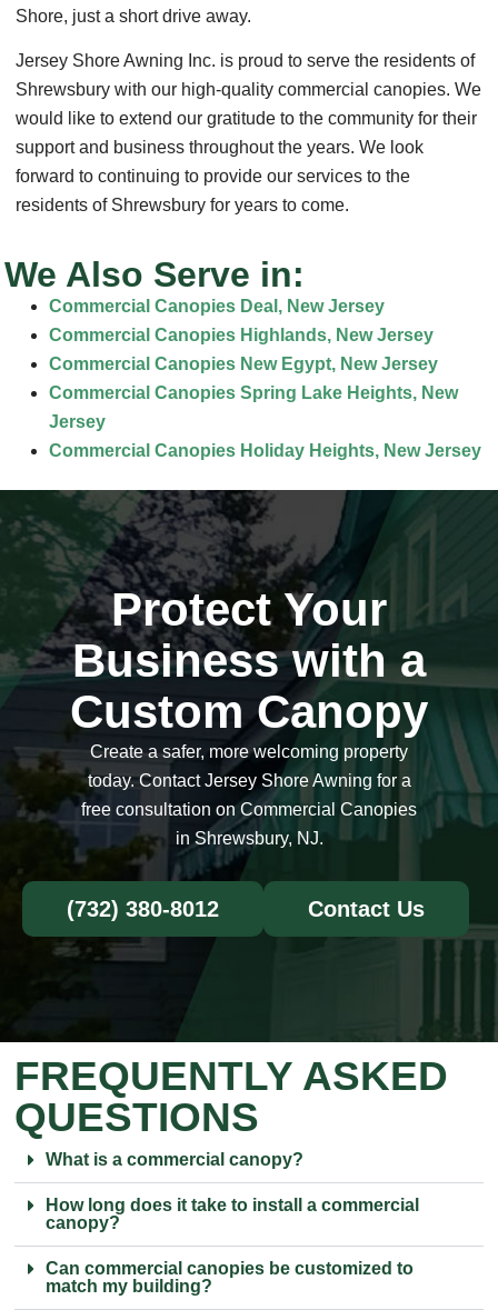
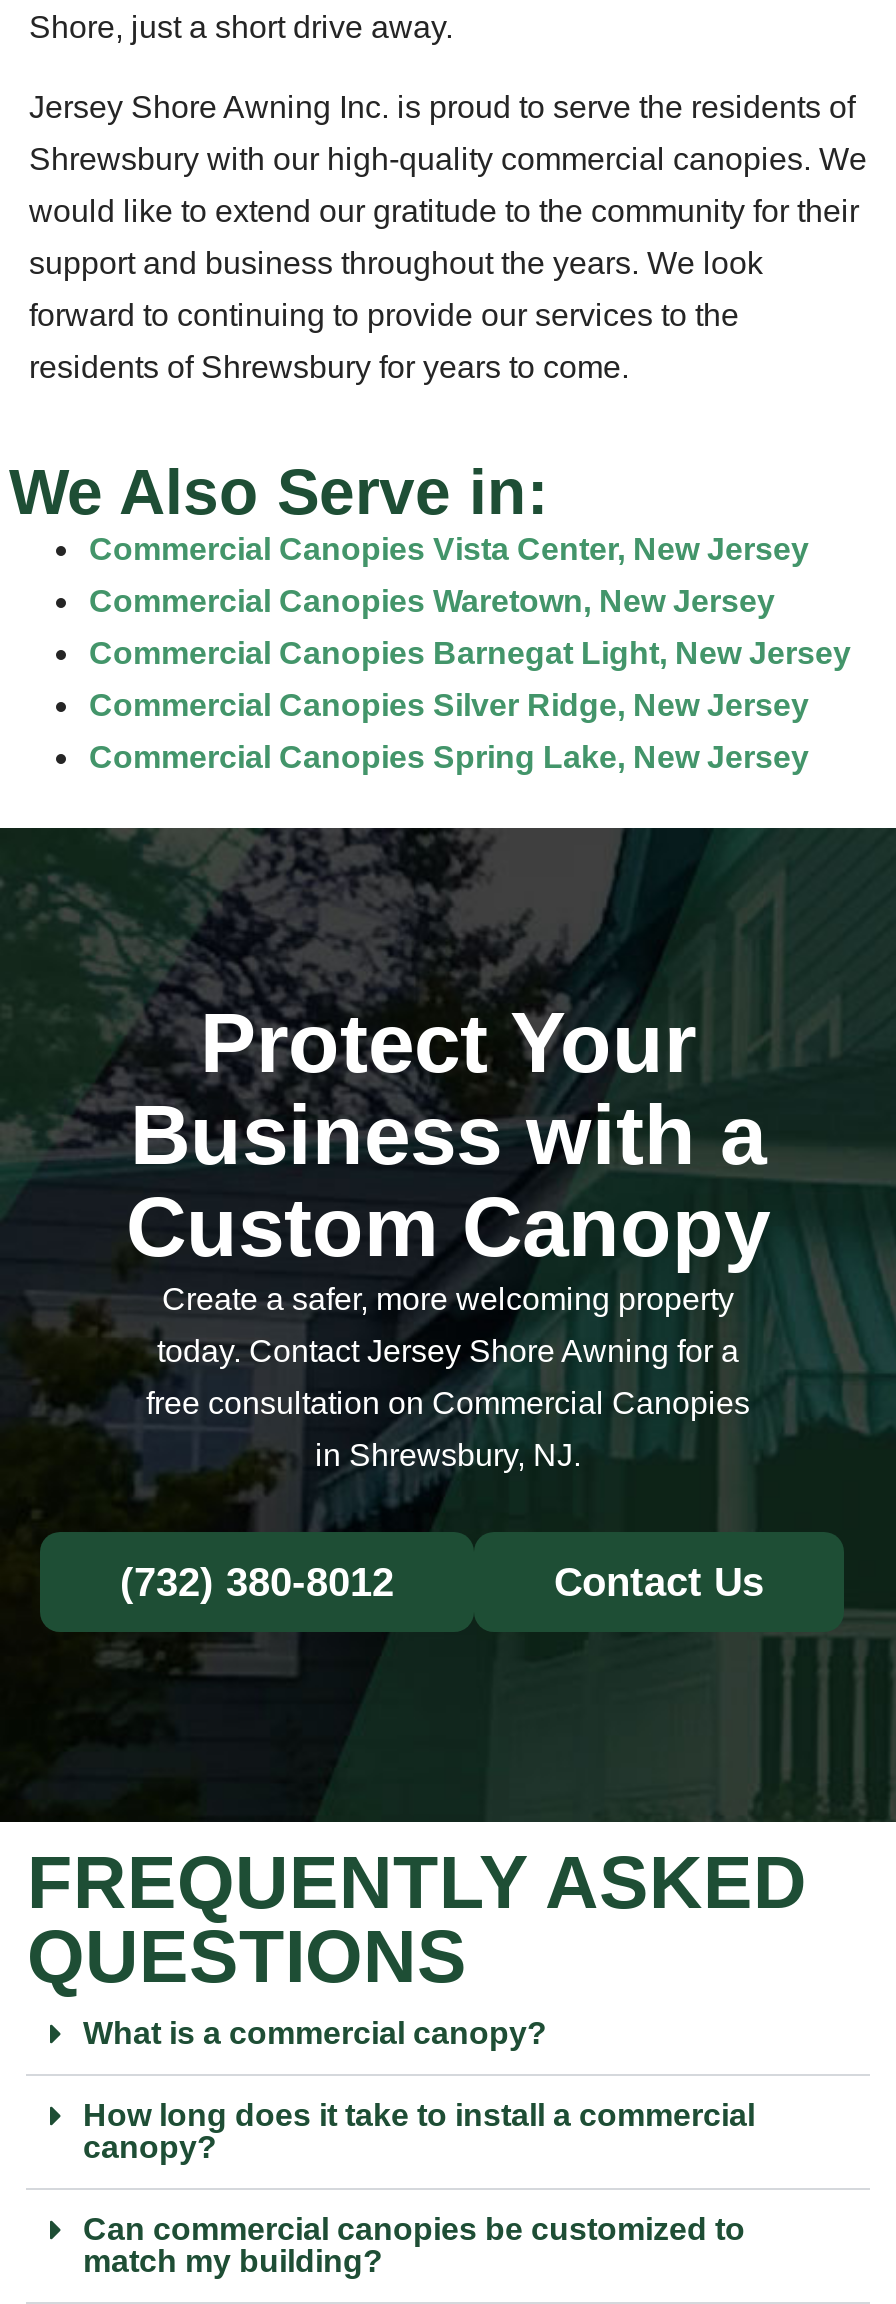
[49,297,482,460] Commercial Canopies Deal, New Jersey | Commercial Canopies Highlands, New Jersey | Commercial Canopies New Egypt, New Jersey | Commercial Canopies Spring Lake Heights, New | Jersey | Commercial Canopies Holiday Heights, New Jersey -> [89,532,851,774] Commercial Canopies Vista Center, New Jersey | Commercial Canopies Waretown, New Jersey | Commercial Canopies Barnegat Light, New Jersey | Commercial Canopies Silver Ridge, New Jersey | Commercial Canopies Spring Lake, New Jersey

